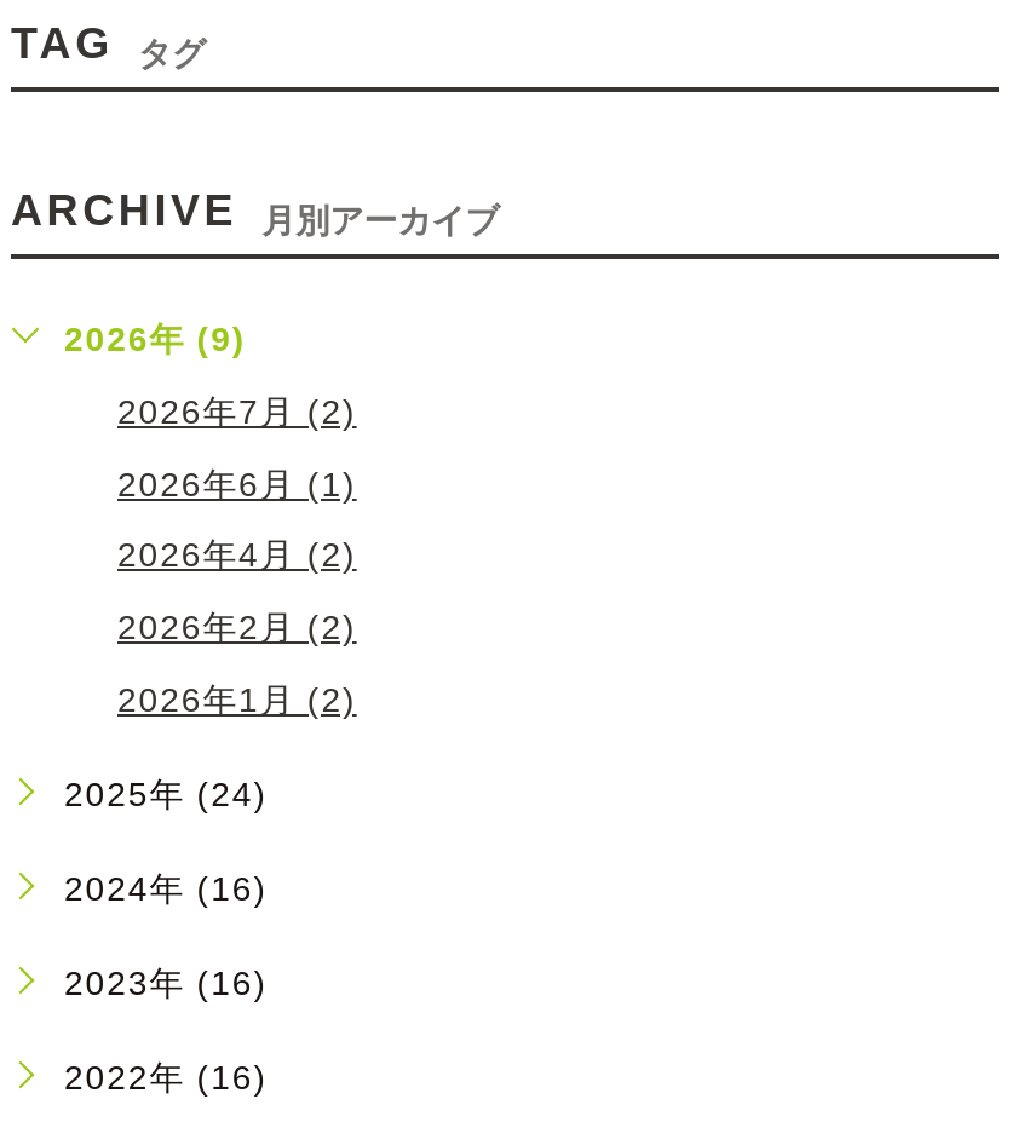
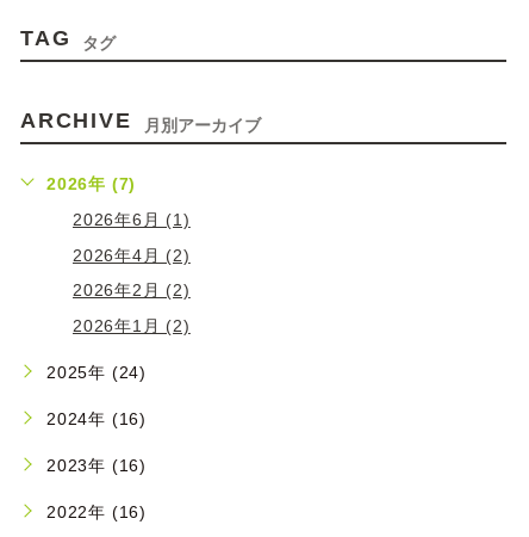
[64,319,357,430] 2026年 (9) | 2026年7月 (2) -> [46,174,136,193] 2026年 (7)

